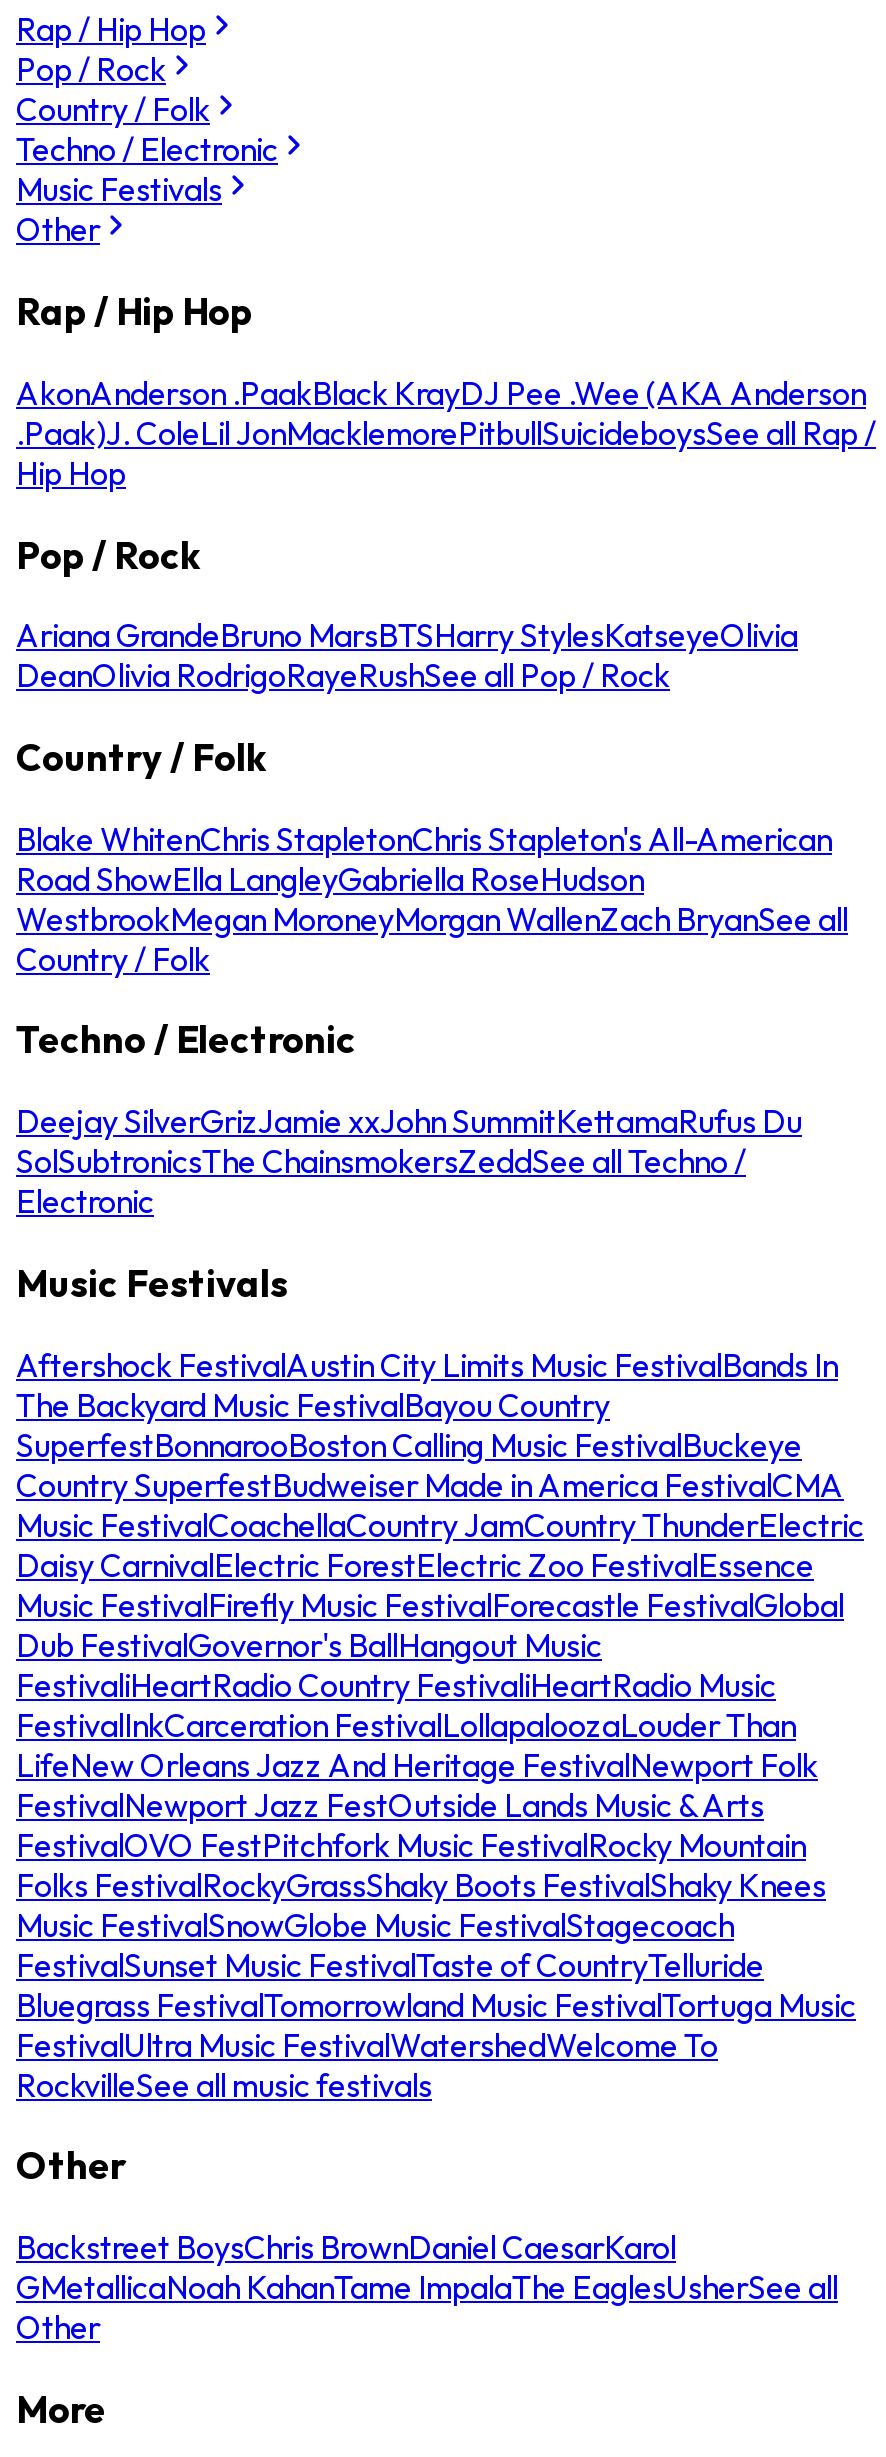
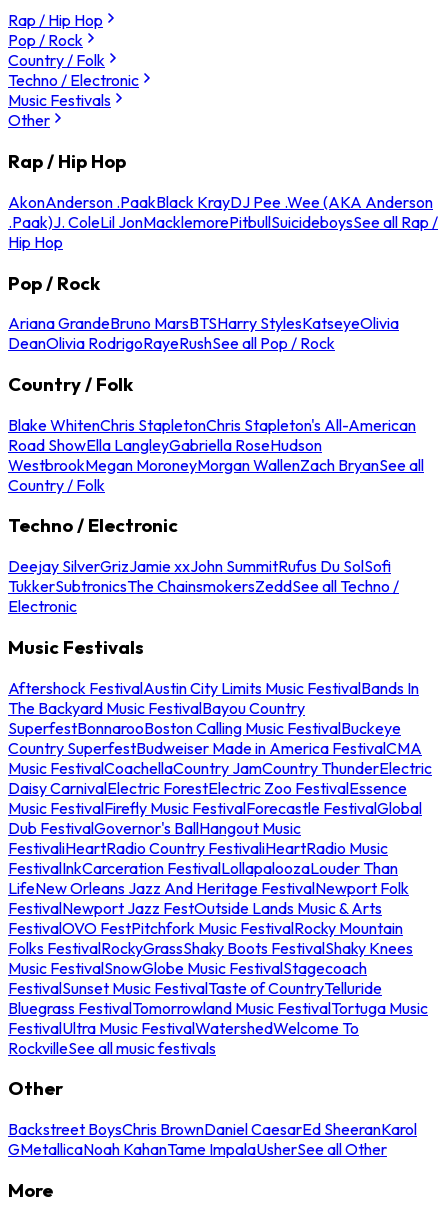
[16,1101,802,1181] Deejay SilverGrizJamie xxJohn SummitKettamaRufus Du | SolSubtronicsThe ChainsmokersZeddSee all Techno / -> [8,556,399,596] Deejay SilverGrizJamie xxJohn SummitRufus Du SolSofi | TukkerSubtronicsThe ChainsmokersZeddSee all Techno /
[16,2227,838,2347] Backstreet BoysChris BrownDaniel CaesarKarol | GMetallicaNoah KahanTame ImpalaThe EaglesUsherSee all | Other -> [8,1119,417,1159] Backstreet BoysChris BrownDaniel CaesarEd SheeranKarol | GMetallicaNoah KahanTame ImpalaUsherSee all Other

